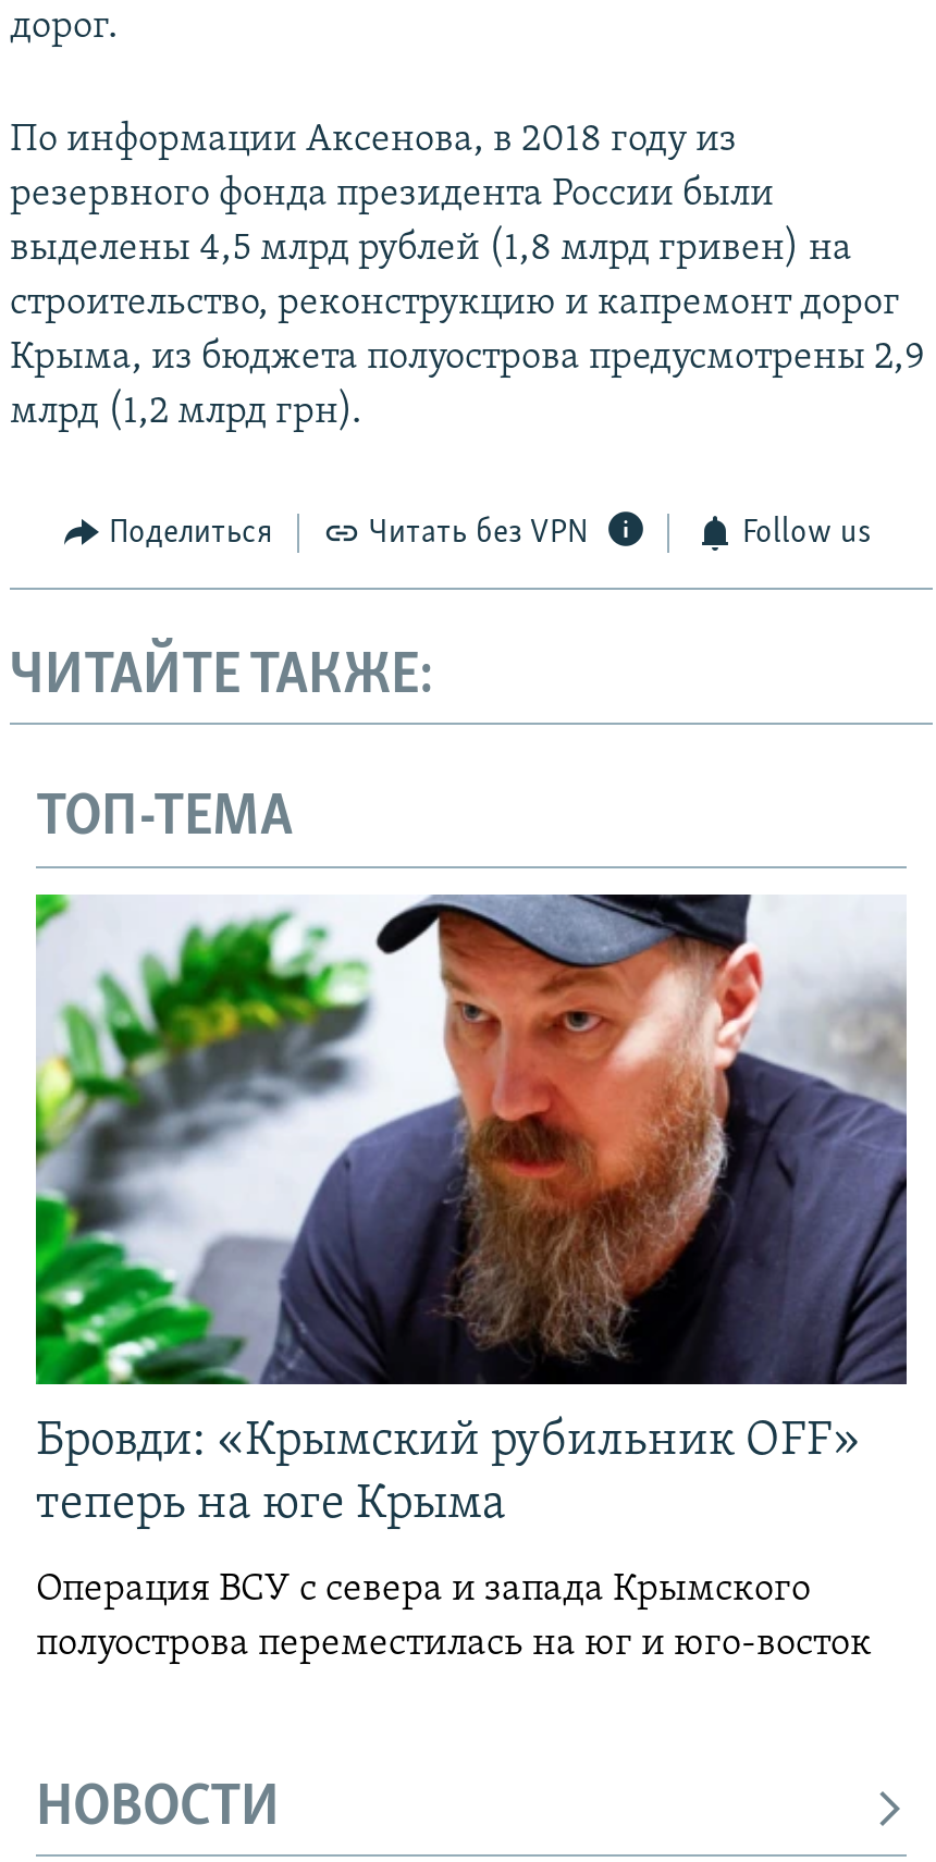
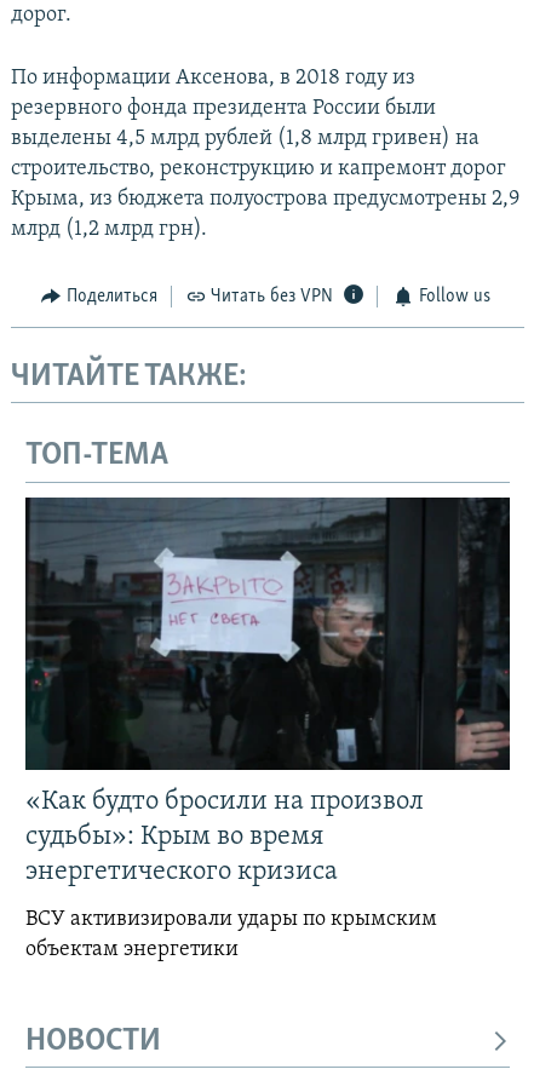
[34,892,909,1530] [image] | Бровди: «Крымский рубильник OFF» | теперь на юге Крыма -> [24,496,511,886] [image] | «Как будто бросили на произвол | судьбы»: Крым во время | энергетического кризиса
[36,1569,872,1665] Операция ВСУ с севера и запада Крымского | полуострова переместилась на юг и юго-восток -> [25,908,437,961] ВСУ активизировали удары по крымским | объектам энергетики

